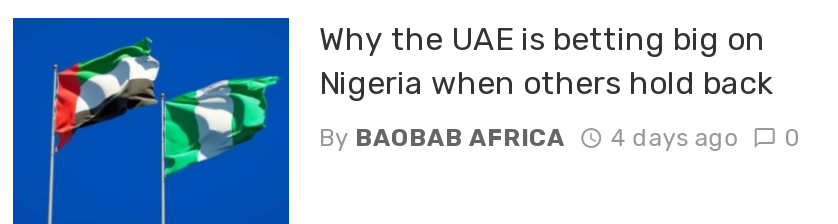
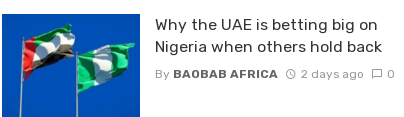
[319,123,800,151] By BAOBAB AFRICA 4 days ago 0 -> [155,66,394,80] By BAOBAB AFRICA 2 days ago 0

